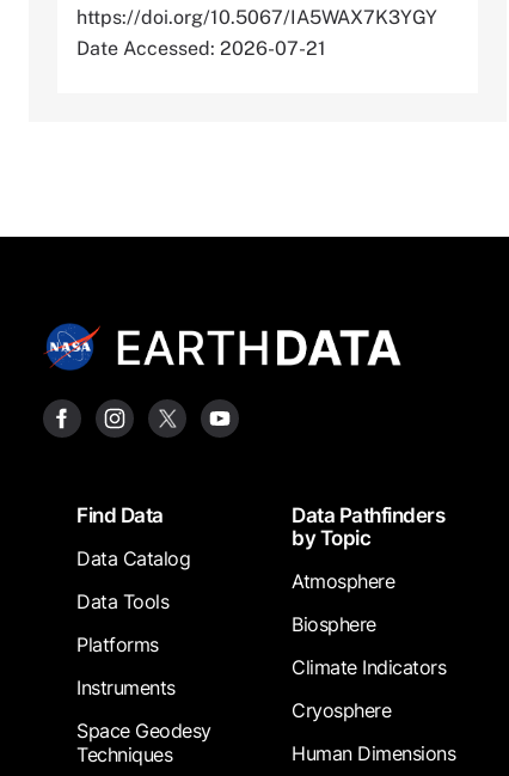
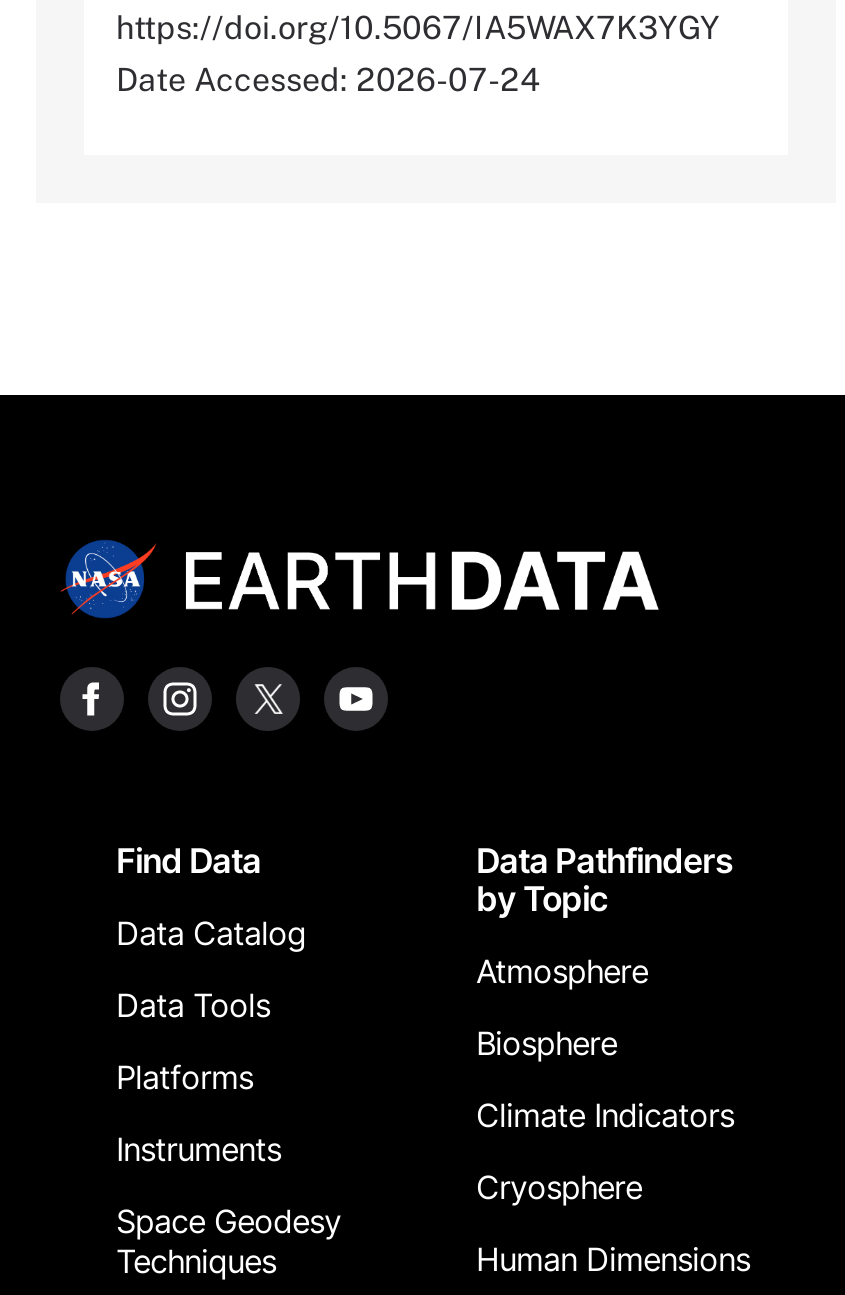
[76,37,326,60] Date Accessed: 2026-07-21 -> [116,61,540,99] Date Accessed: 2026-07-24

